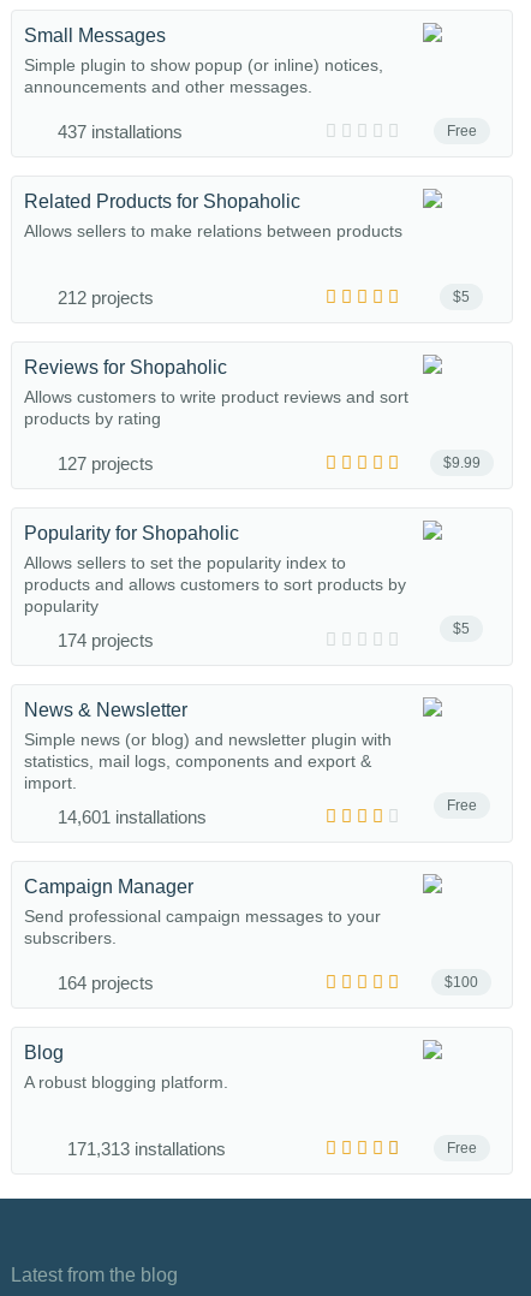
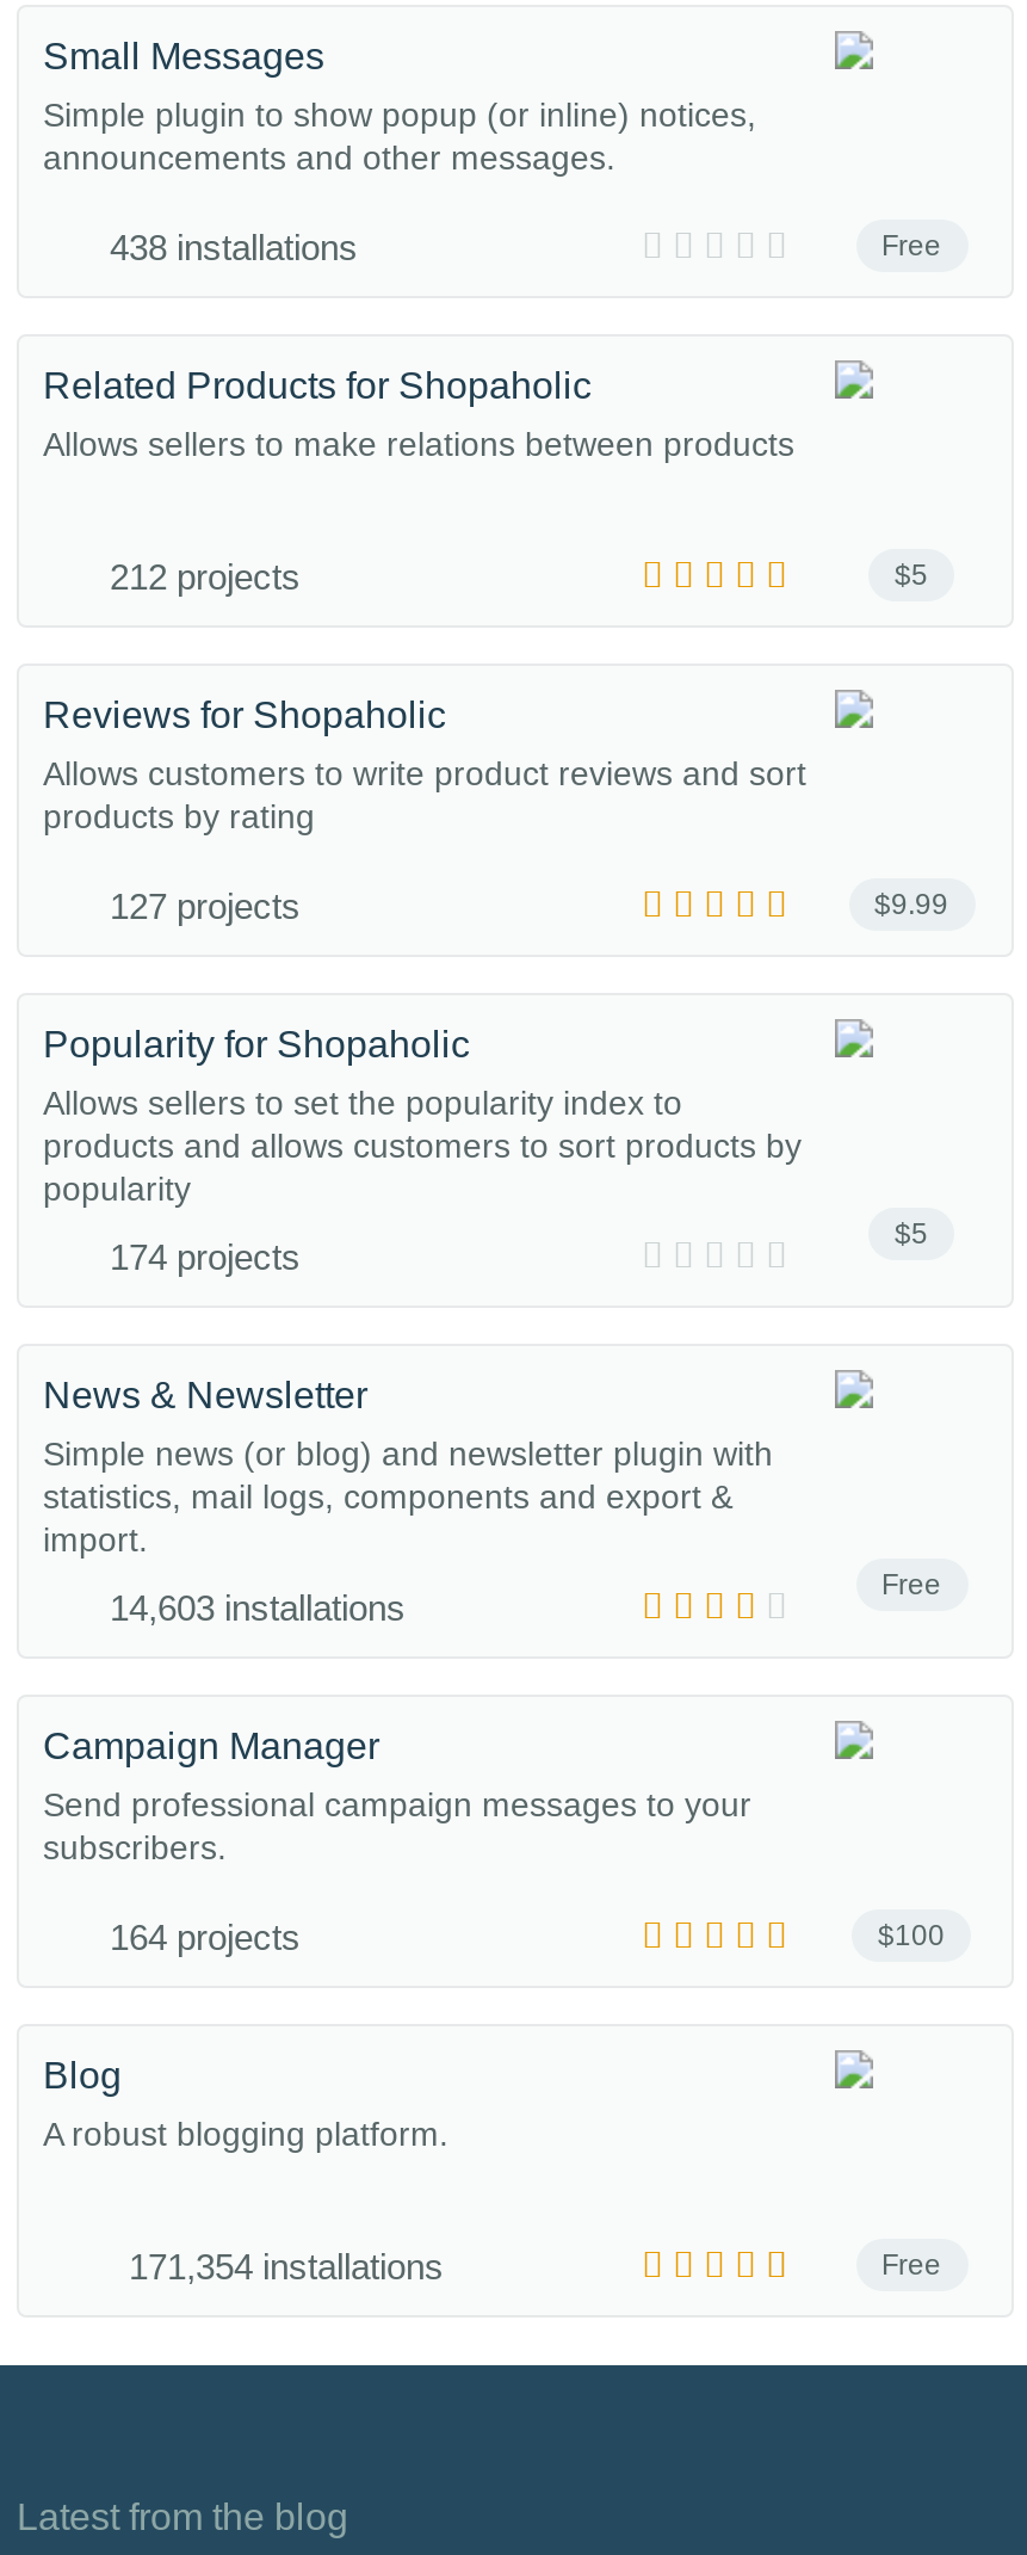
[58,121,183,142] 437 installations -> [110,227,358,267] 438 installations
[58,807,207,827] 14,601 installations -> [110,1587,406,1628] 14,603 installations
[67,1139,226,1159] 171,313 installations -> [129,2246,444,2286] 171,354 installations

